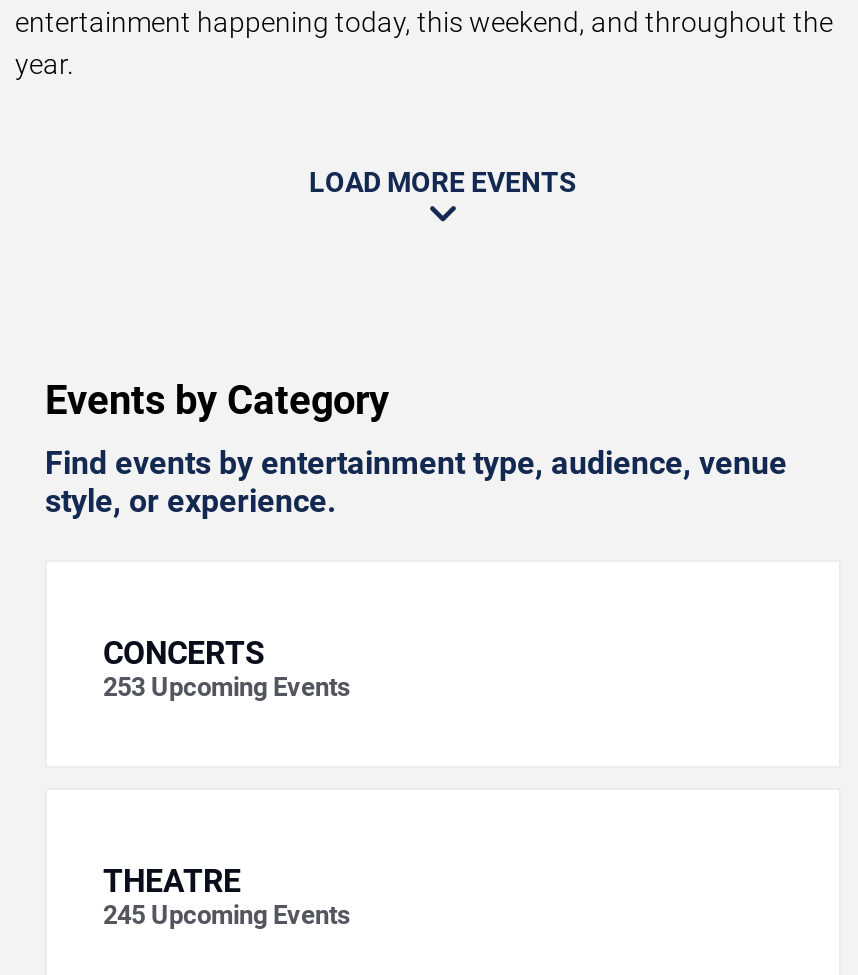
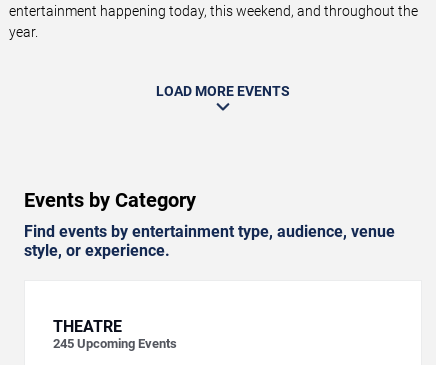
[103,635,351,703] CONCERTS | 253 Upcoming Events -> none

